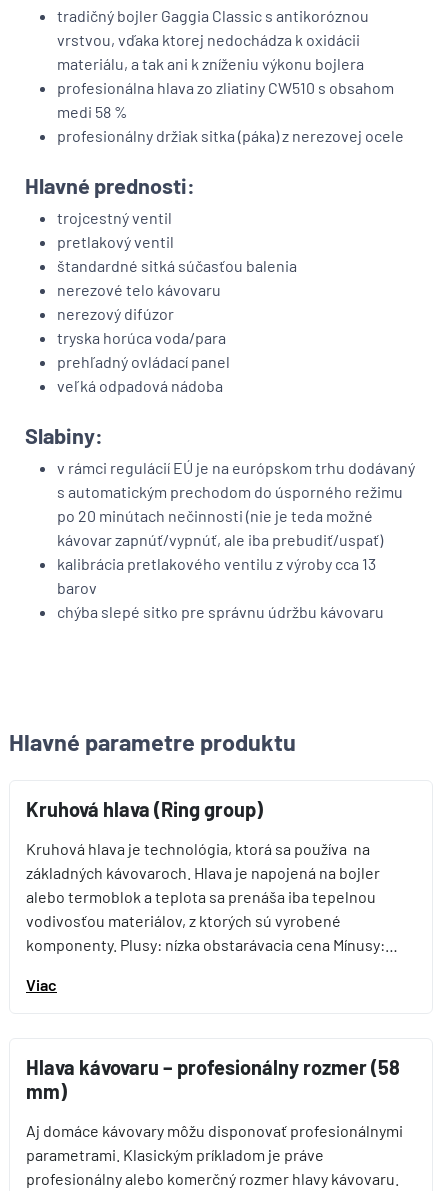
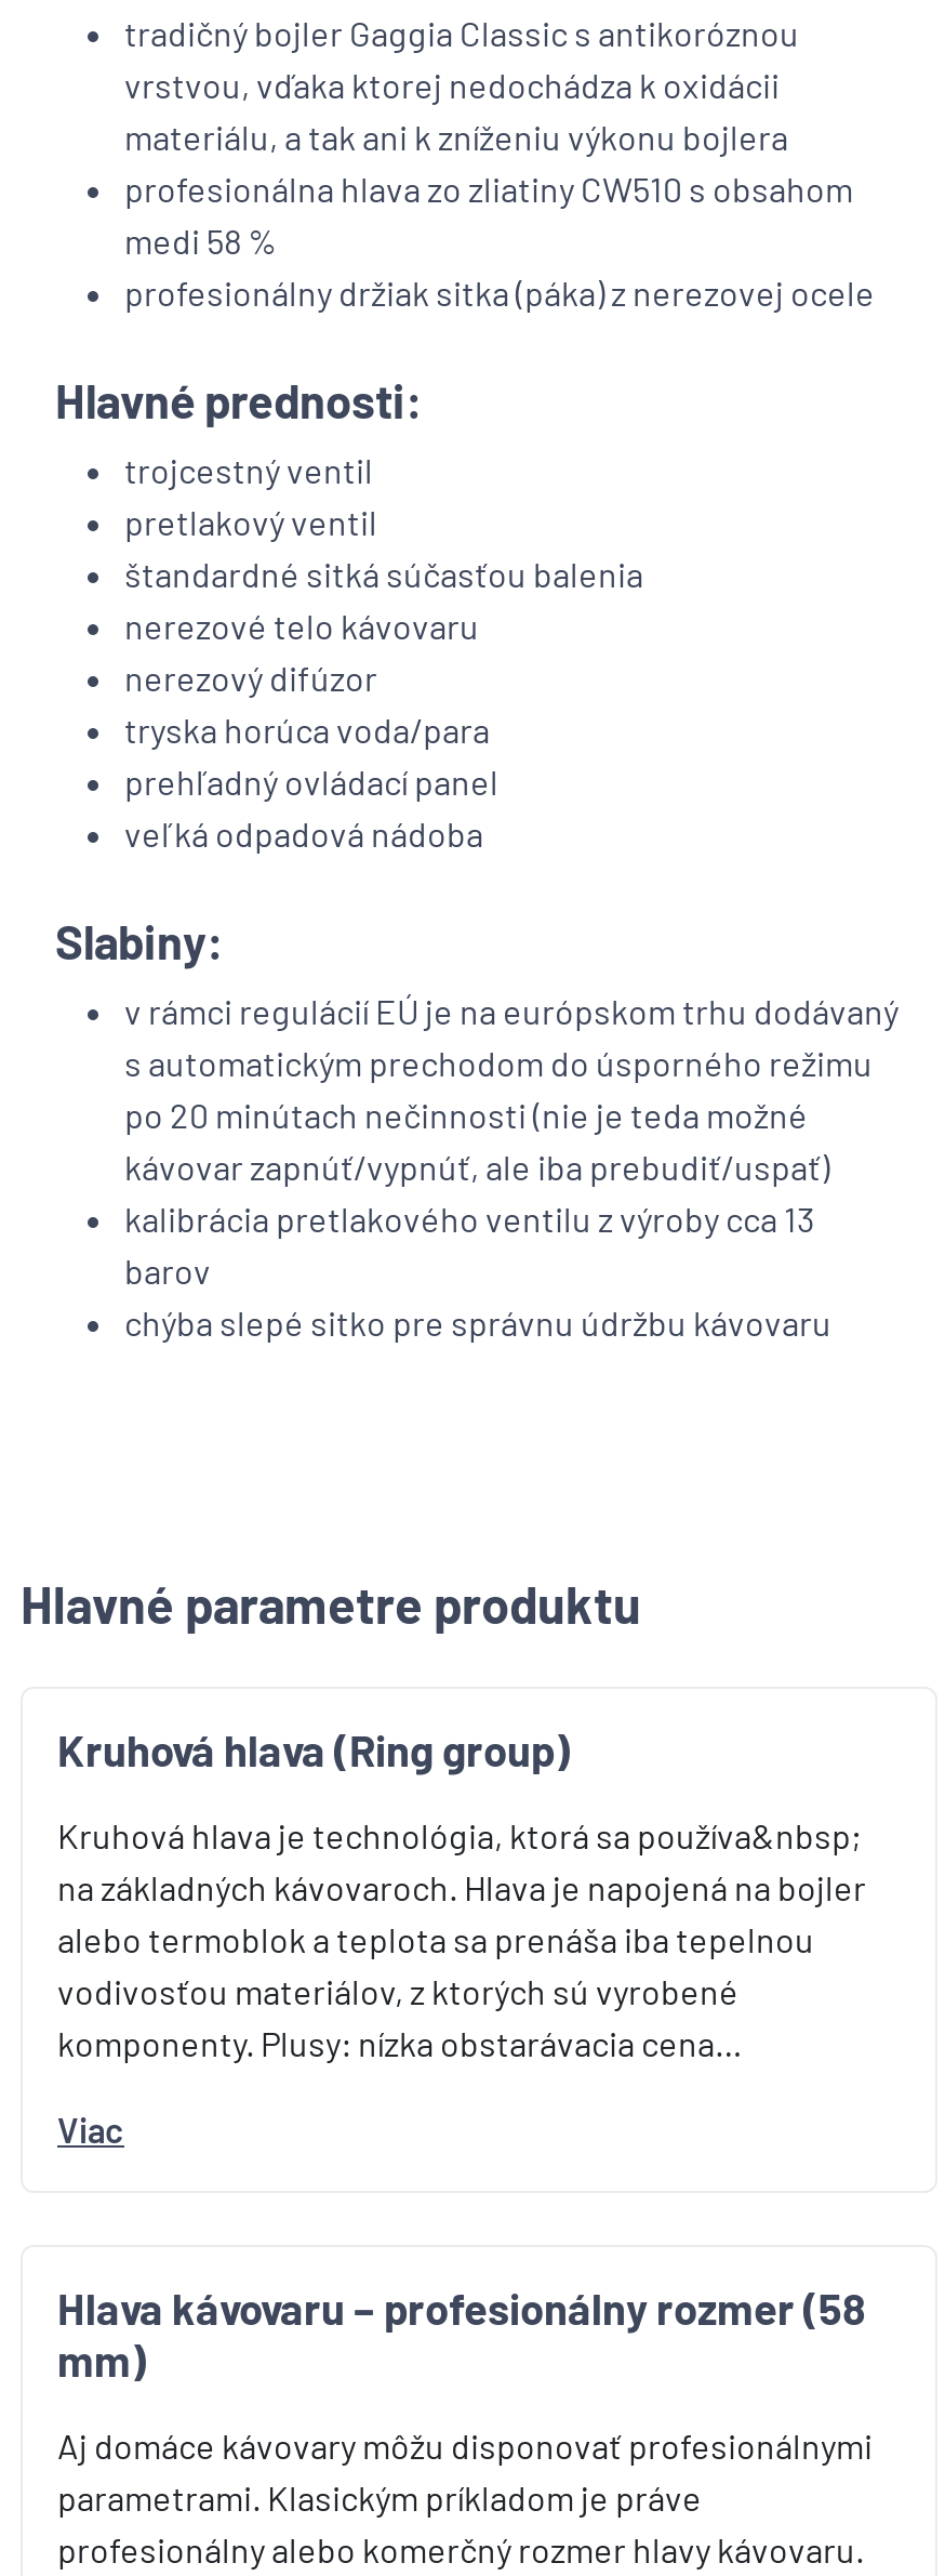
[26,839,380,882] Kruhová hlava je technológia, ktorá sa používa na | základných kávovaroch. Hlava je napojená na bojler -> [57,1814,866,1907] Kruhová hlava je technológia, ktorá sa používa&nbsp; | na základných kávovaroch. Hlava je napojená na bojler
[26,935,398,954] komponenty. Plusy: nízka obstarávacia cena Mínusy:… -> [57,2022,743,2063] komponenty. Plusy: nízka obstarávacia cena…

